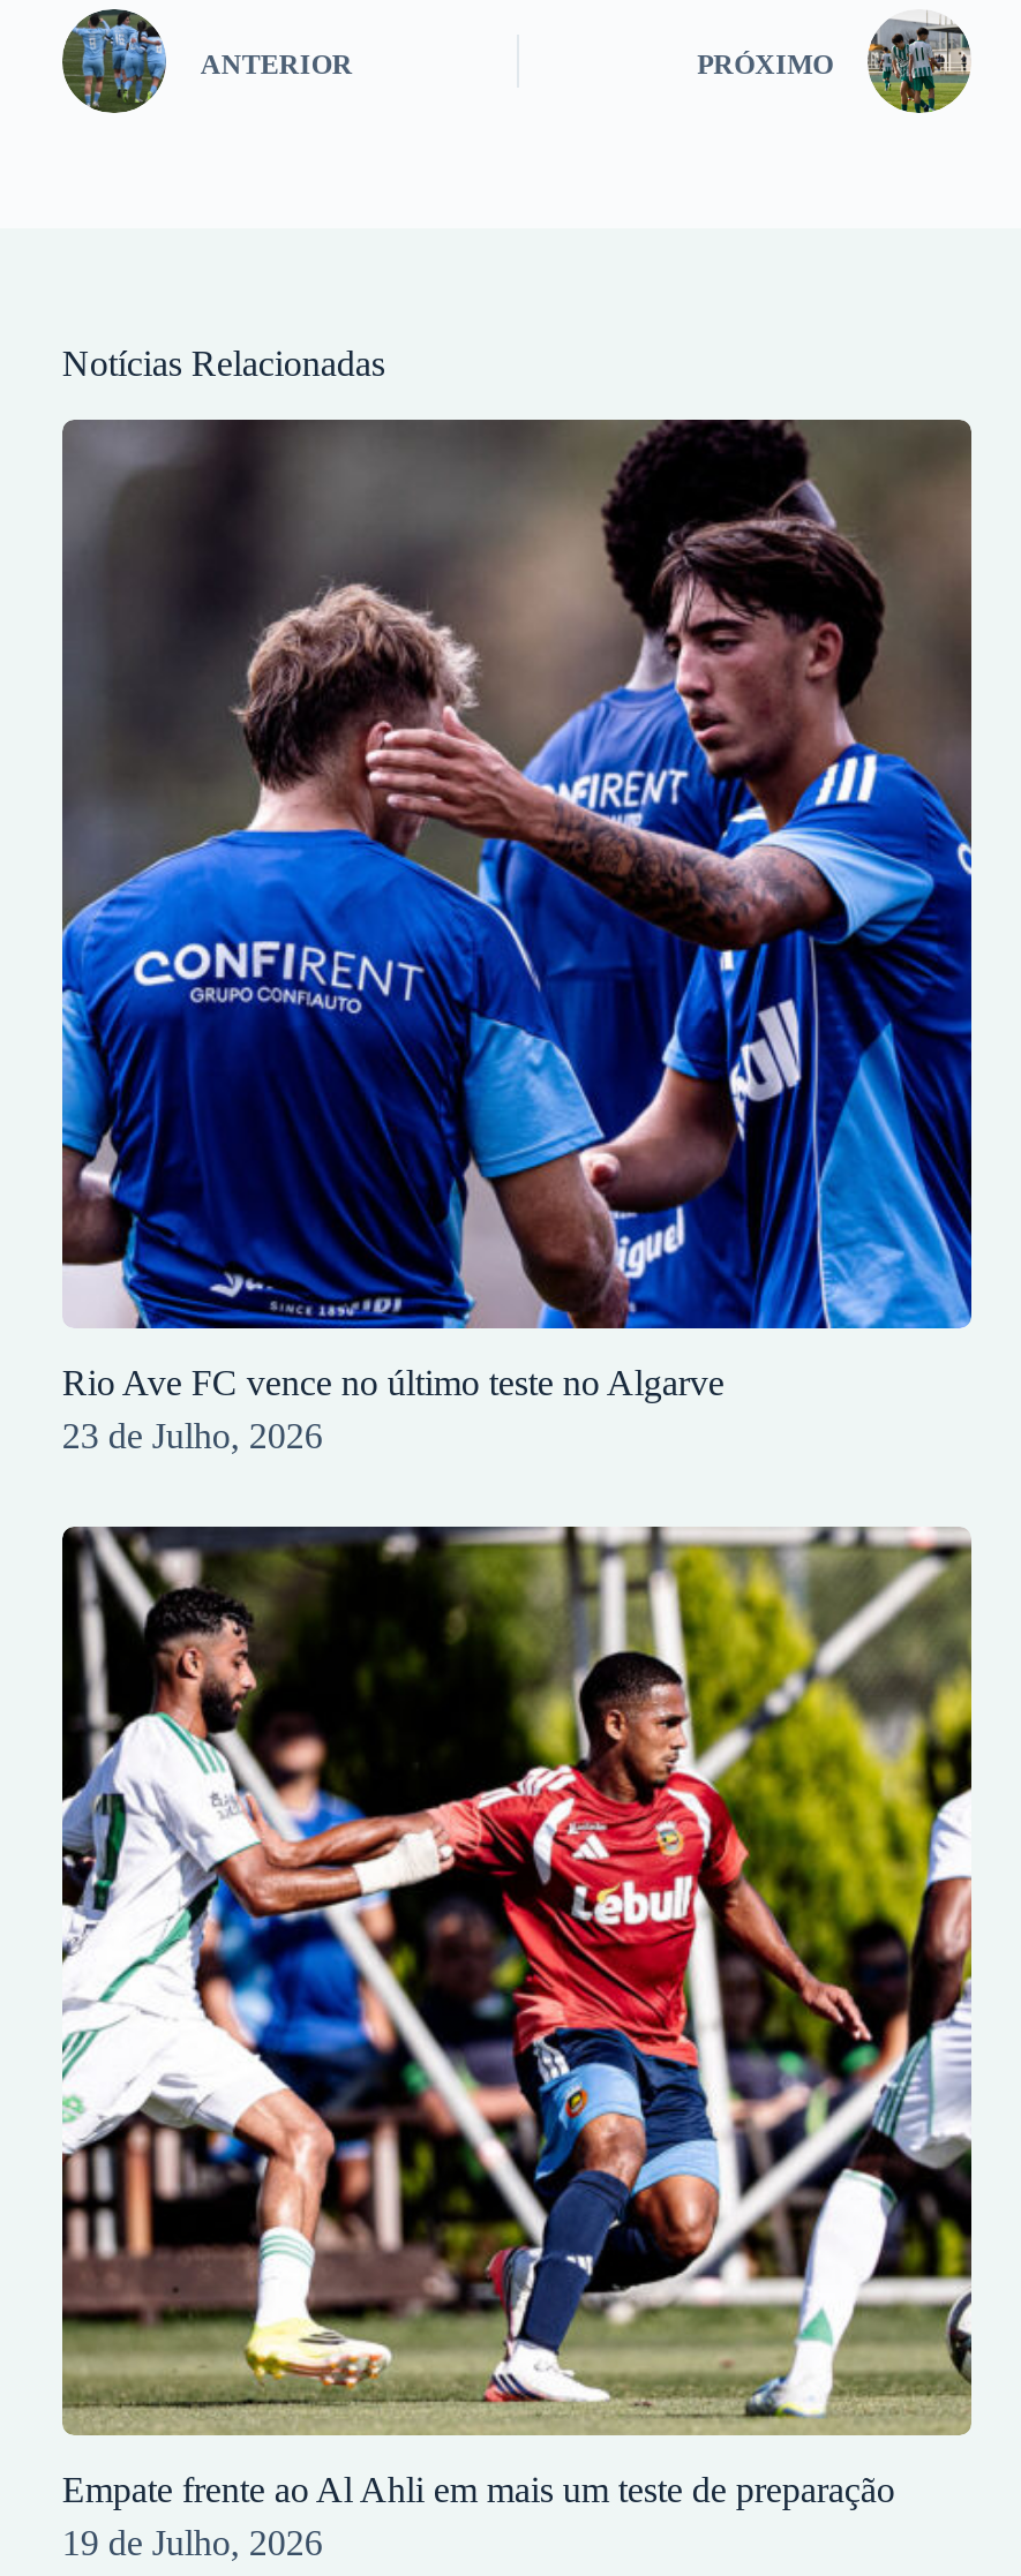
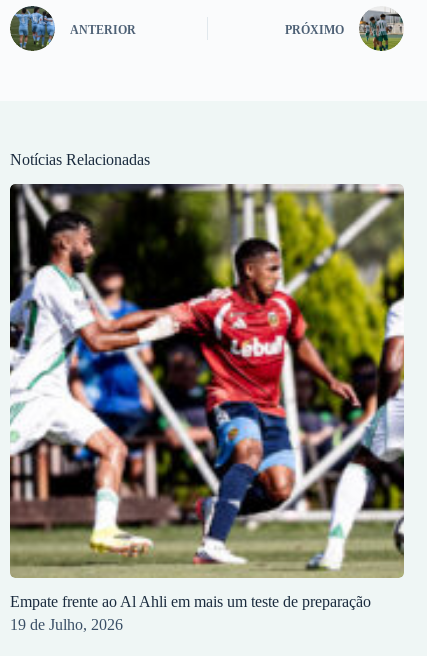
[60,417,974,1455] [image] | Rio Ave FC vence no último teste no Algarve | 23 de Julho, 2026 -> none

